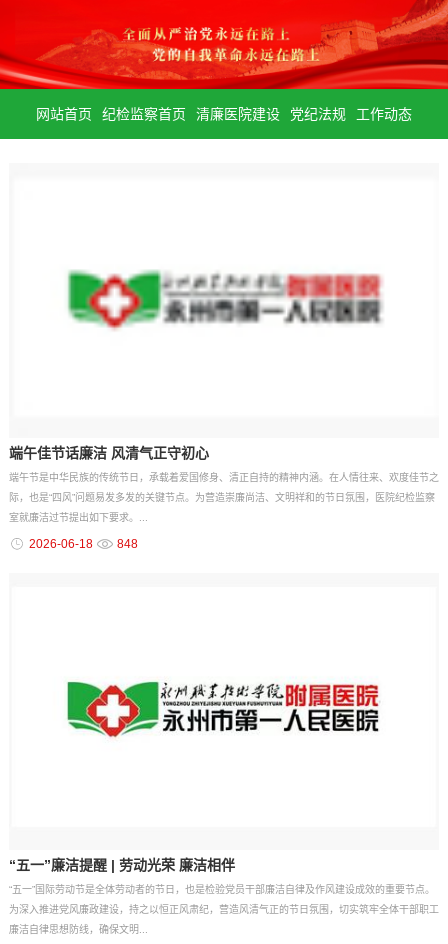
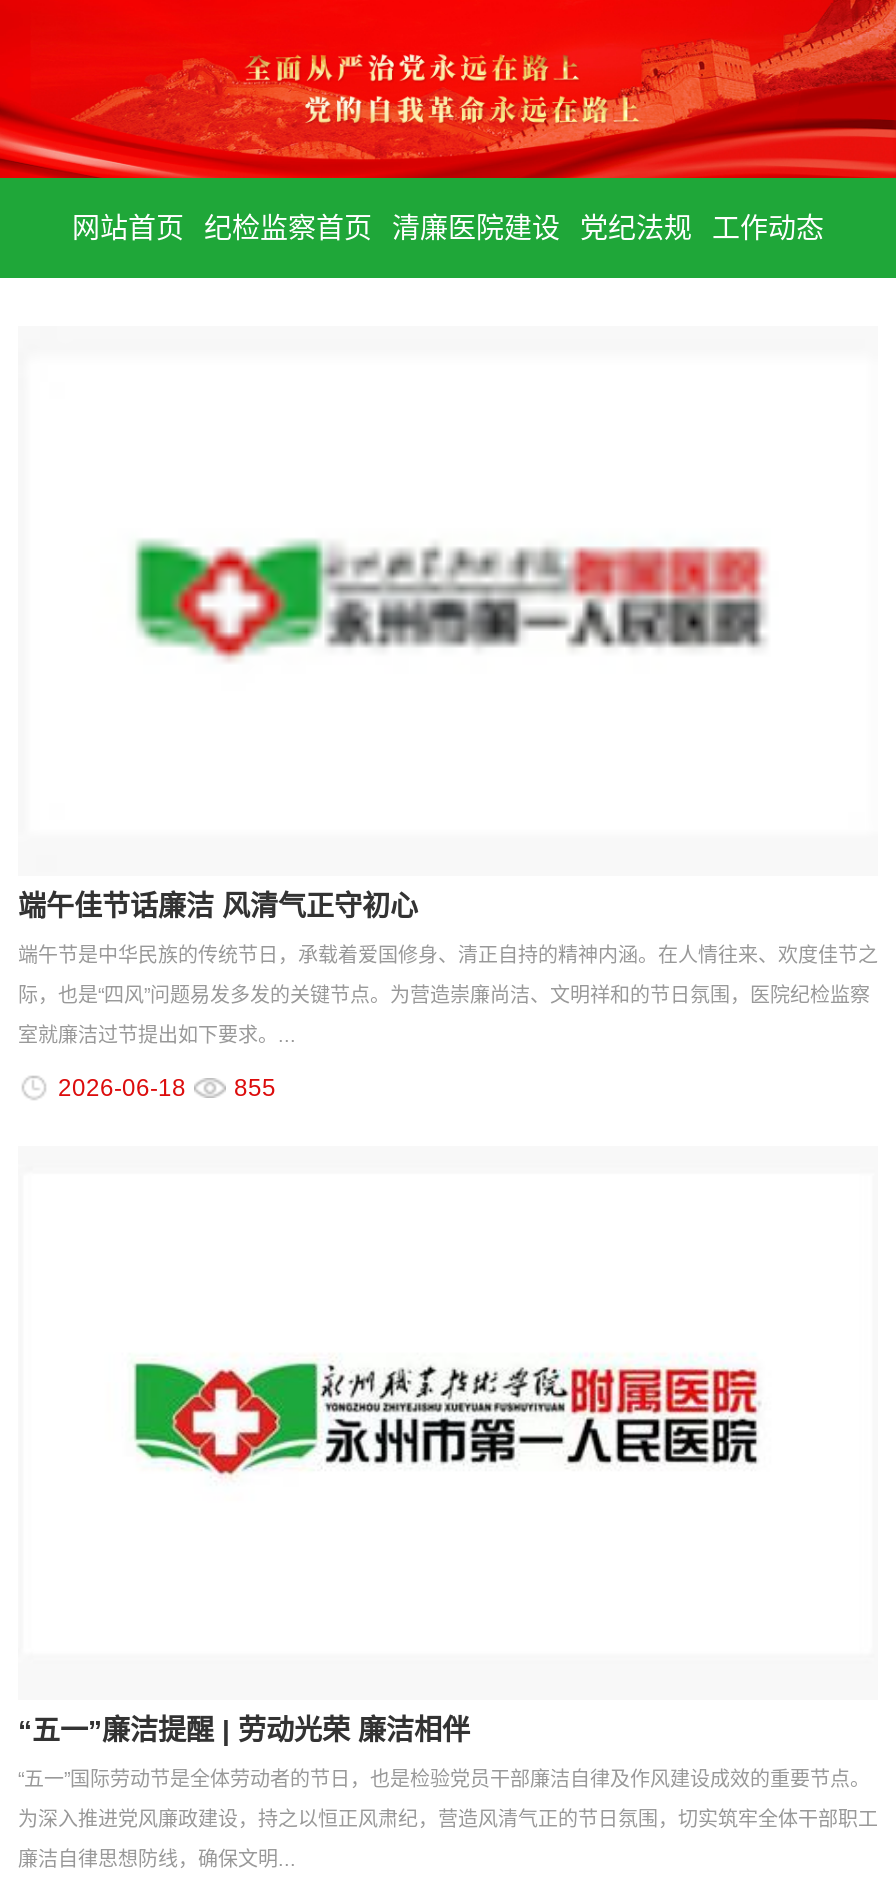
[29,537,138,551] 2026-06-18 848 -> [58,1074,276,1102] 2026-06-18 855

